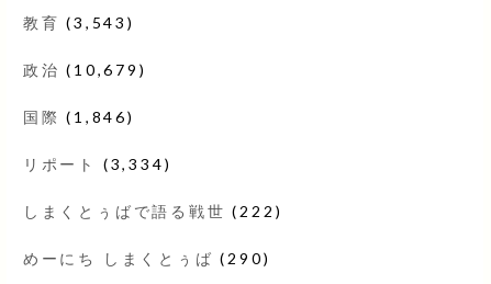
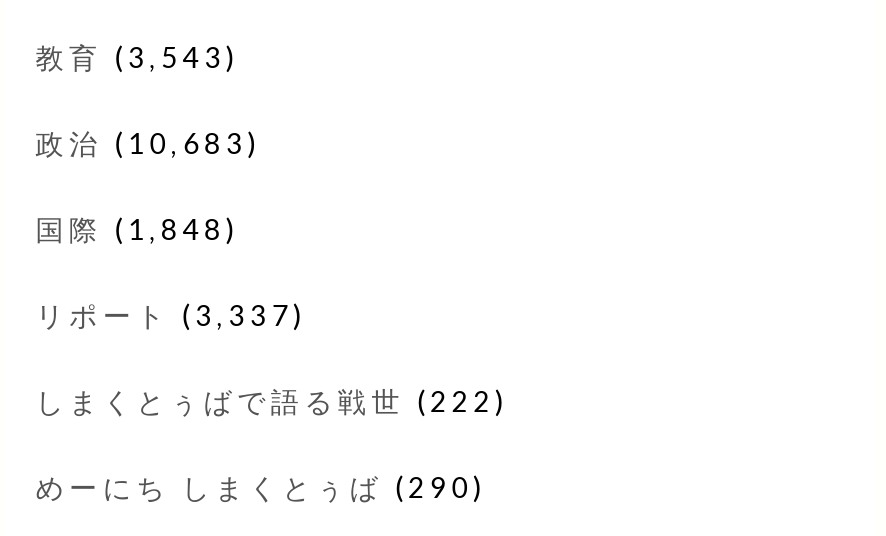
[23,60,147,79] 政治(10,679) -> [35,126,261,160] 政治(10,683)
[23,107,135,126] 国際(1,846) -> [35,212,239,246] 国際(1,848)
[23,155,172,173] リポート(3,334) -> [35,298,307,332] リポート(3,337)

